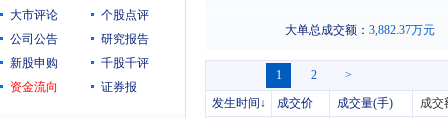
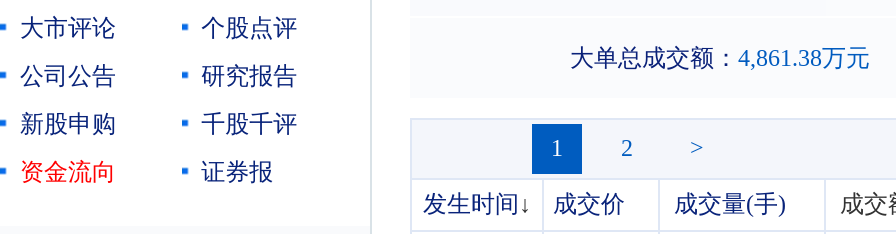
[285,23,435,37] 大单总成交额：3,882.37万元 -> [570,44,870,72] 大单总成交额：4,861.38万元

